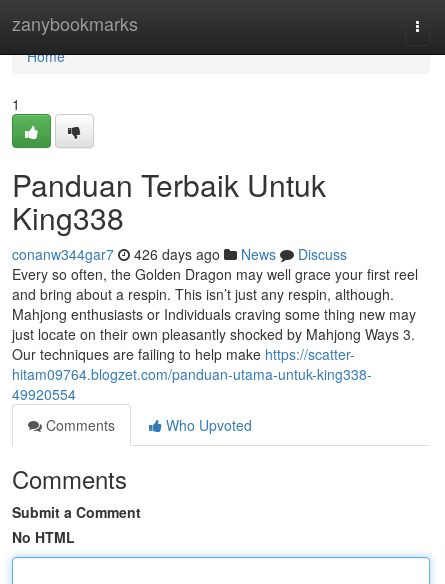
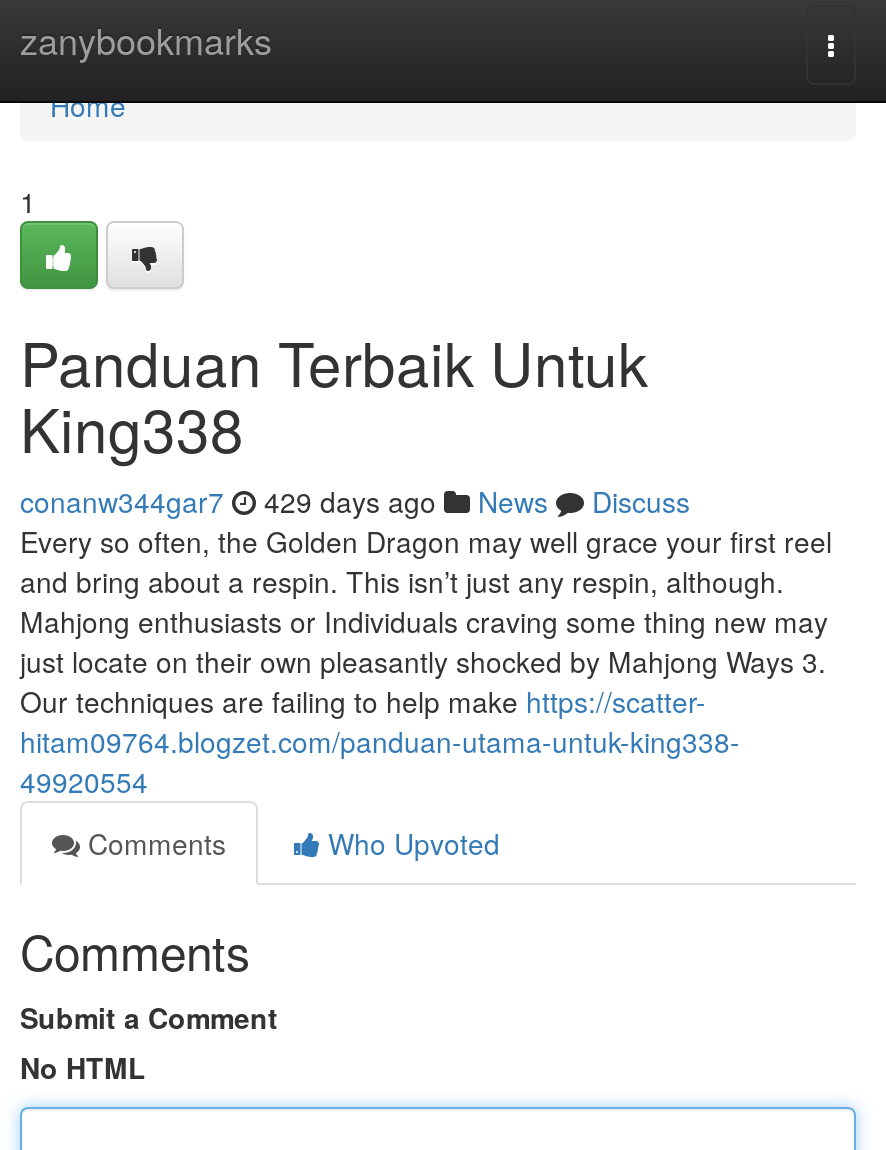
[12,244,347,264] conanw344gar7 426 days ago News Discuss -> [20,481,690,521] conanw344gar7 429 days ago News Discuss

